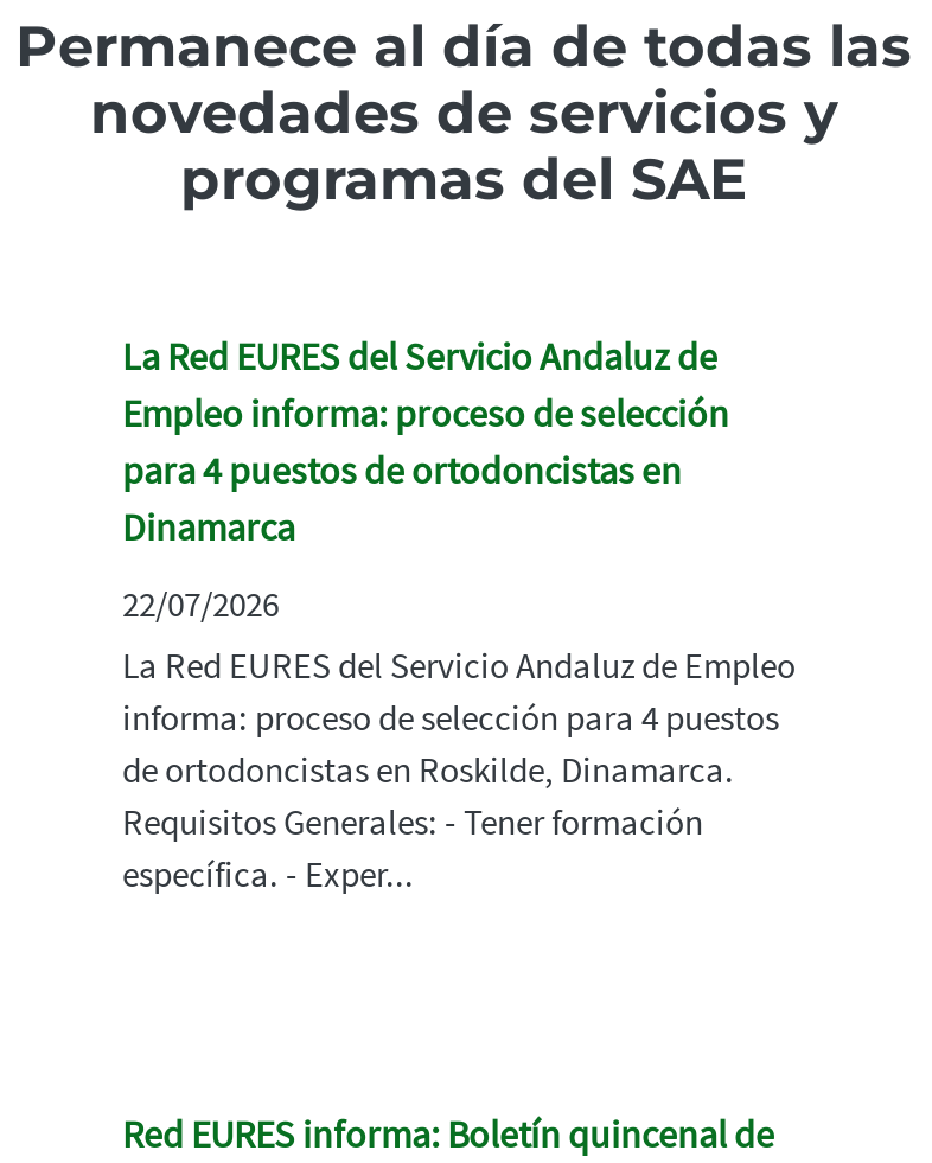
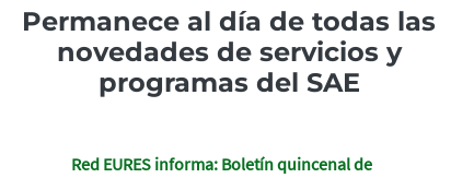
[122,331,796,895] La Red EURES del Servicio Andaluz de | Empleo informa: proceso de selección | para 4 puestos de ortodoncistas en | Dinamarca | 22/07/2026 | La Red EURES del Servicio Andaluz de Empleo | informa: proceso de selección para 4 puestos | de ortodoncistas en Roskilde, Dinamarca. | Requisitos Generales: - Tener formación | específica. - Exper... -> none

